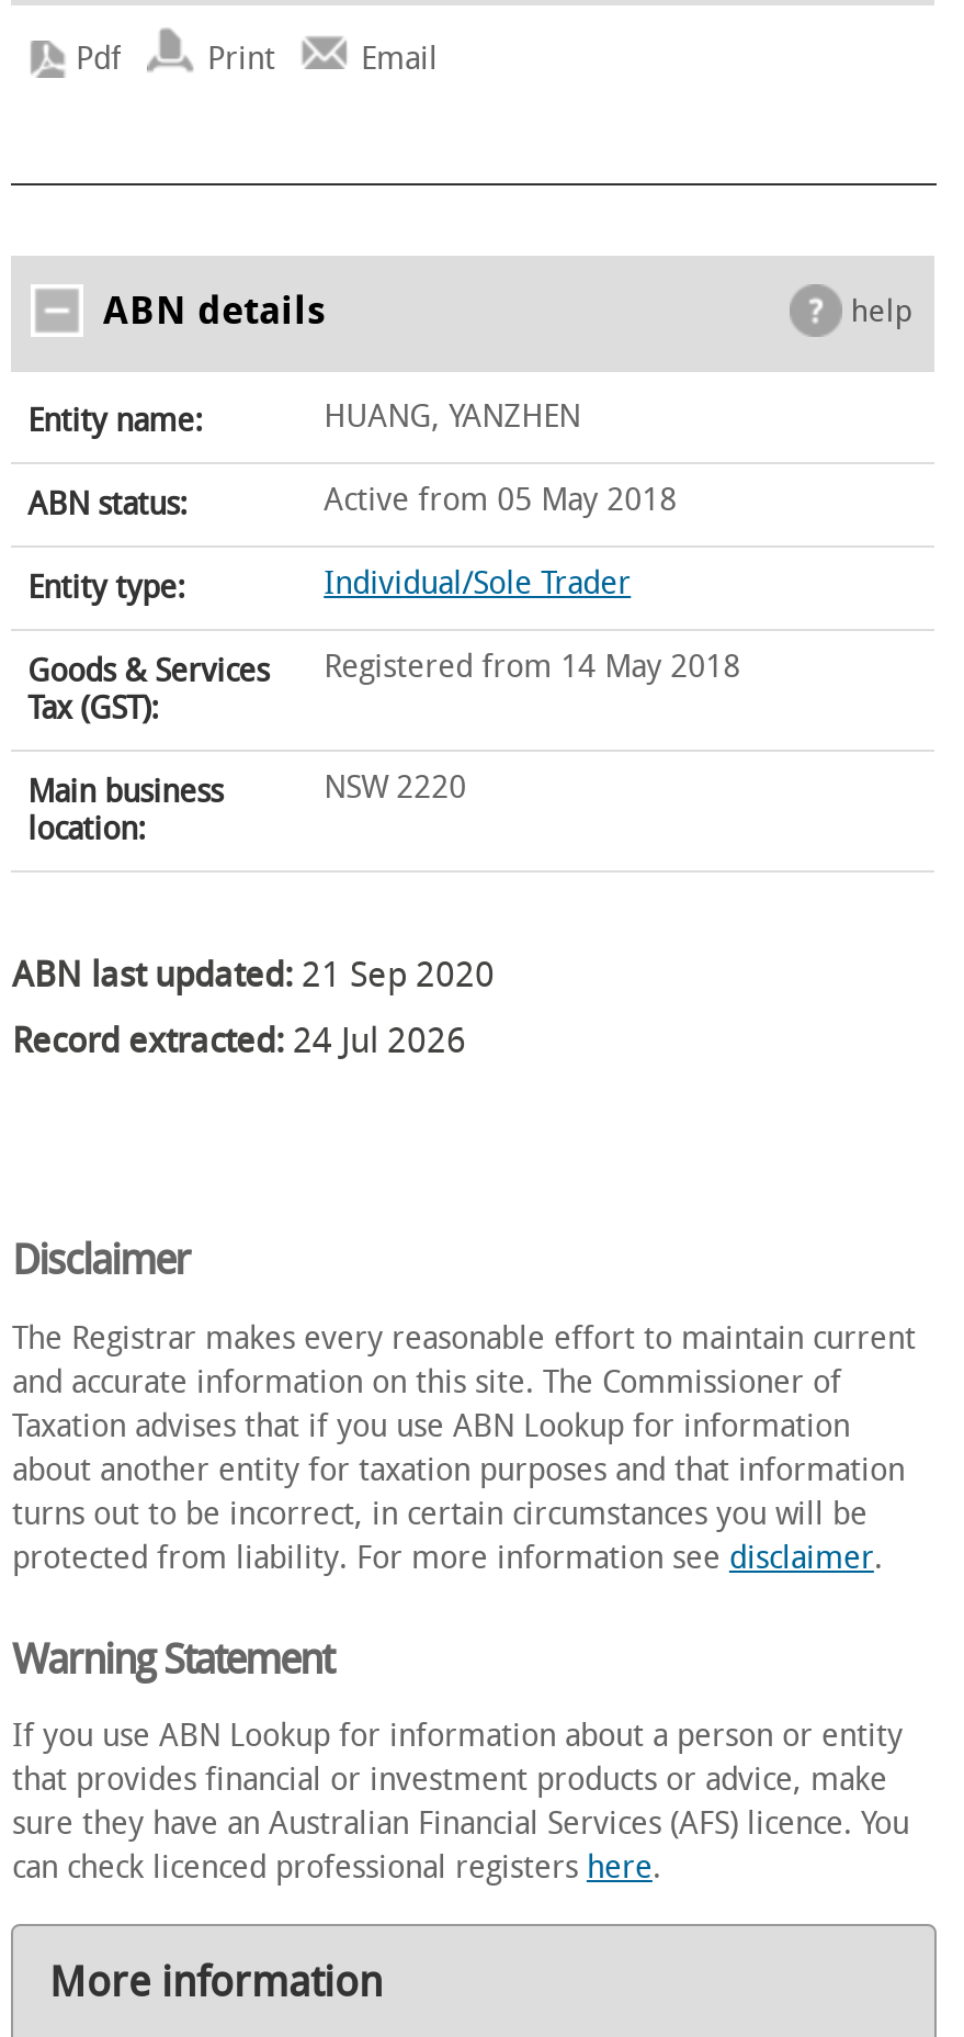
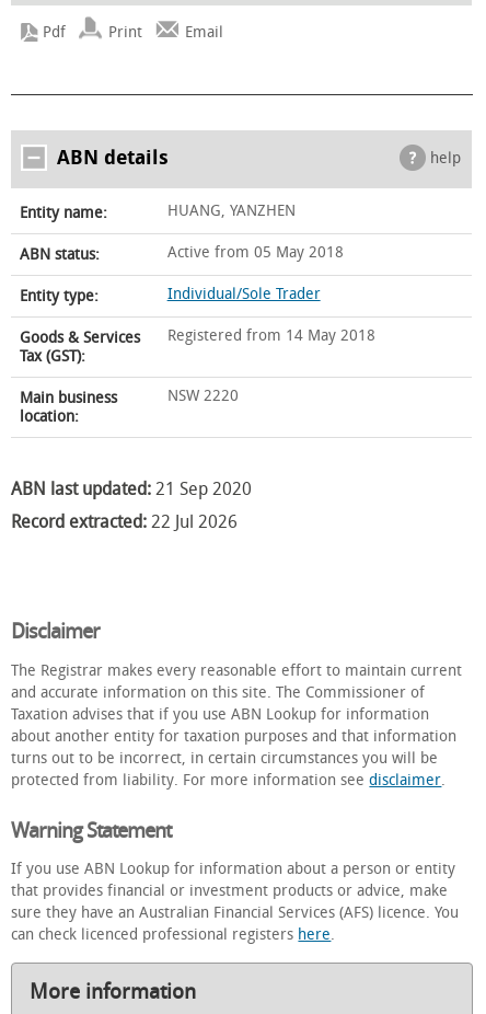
[12,1019,466,1061] Record extracted: 24 Jul 2026 -> [11,511,238,532] Record extracted: 22 Jul 2026

